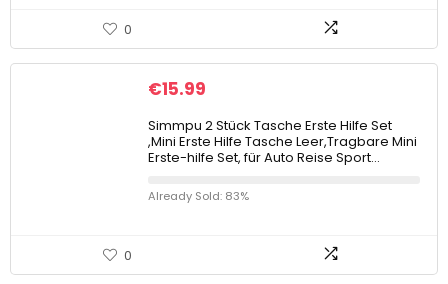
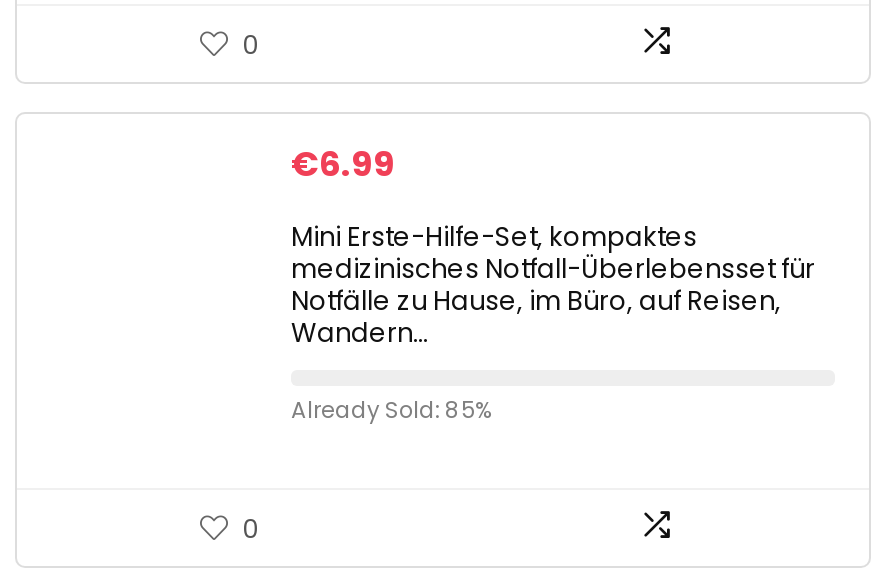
[148,77,206,101] €15.99 -> [291,140,395,188] €6.99
[148,116,417,167] Simmpu 2 Stück Tasche Erste Hilfe Set | ,Mini Erste Hilfe Tasche Leer,Tragbare Mini | Erste-hilfe Set, für Auto Reise Sport… -> [291,218,815,352] Mini Erste-Hilfe-Set, kompaktes | medizinisches Notfall-Überlebensset für | Notfälle zu Hause, im Büro, auf Reisen, | Wandern…
[148,188,249,204] Already Sold: 83% -> [291,394,493,426] Already Sold: 85%

